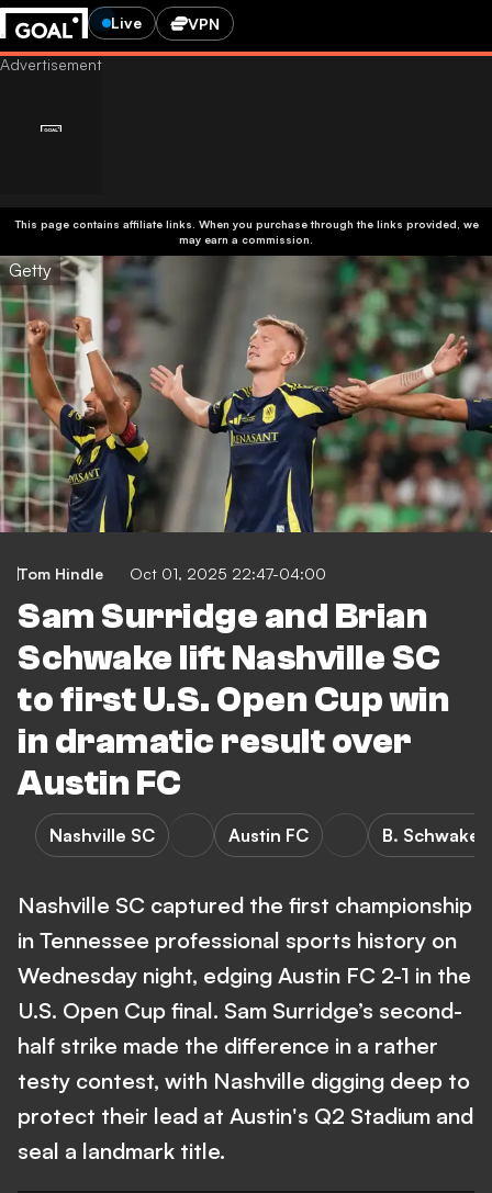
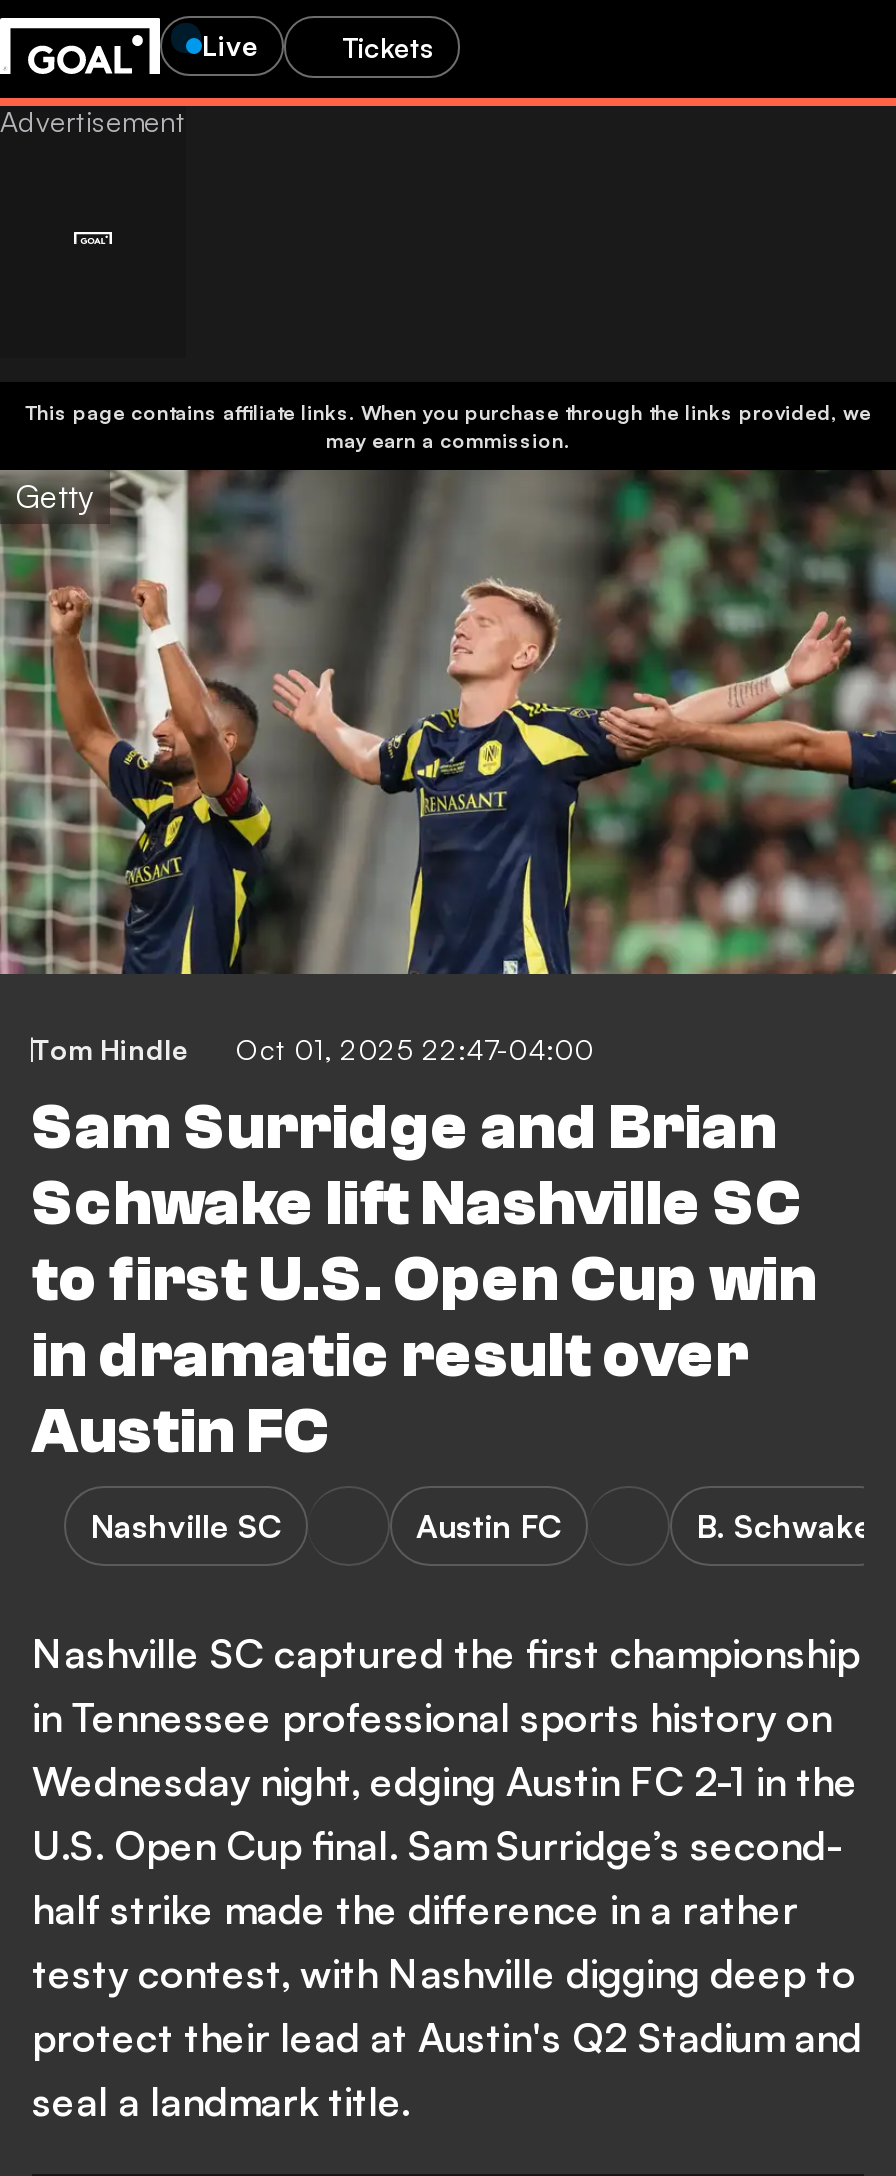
[188,14,220,32] VPN -> [342,29,434,63] Tickets

